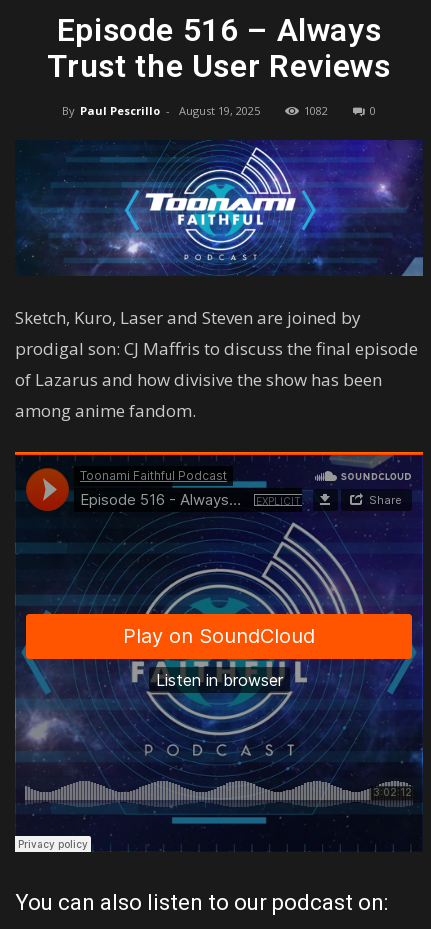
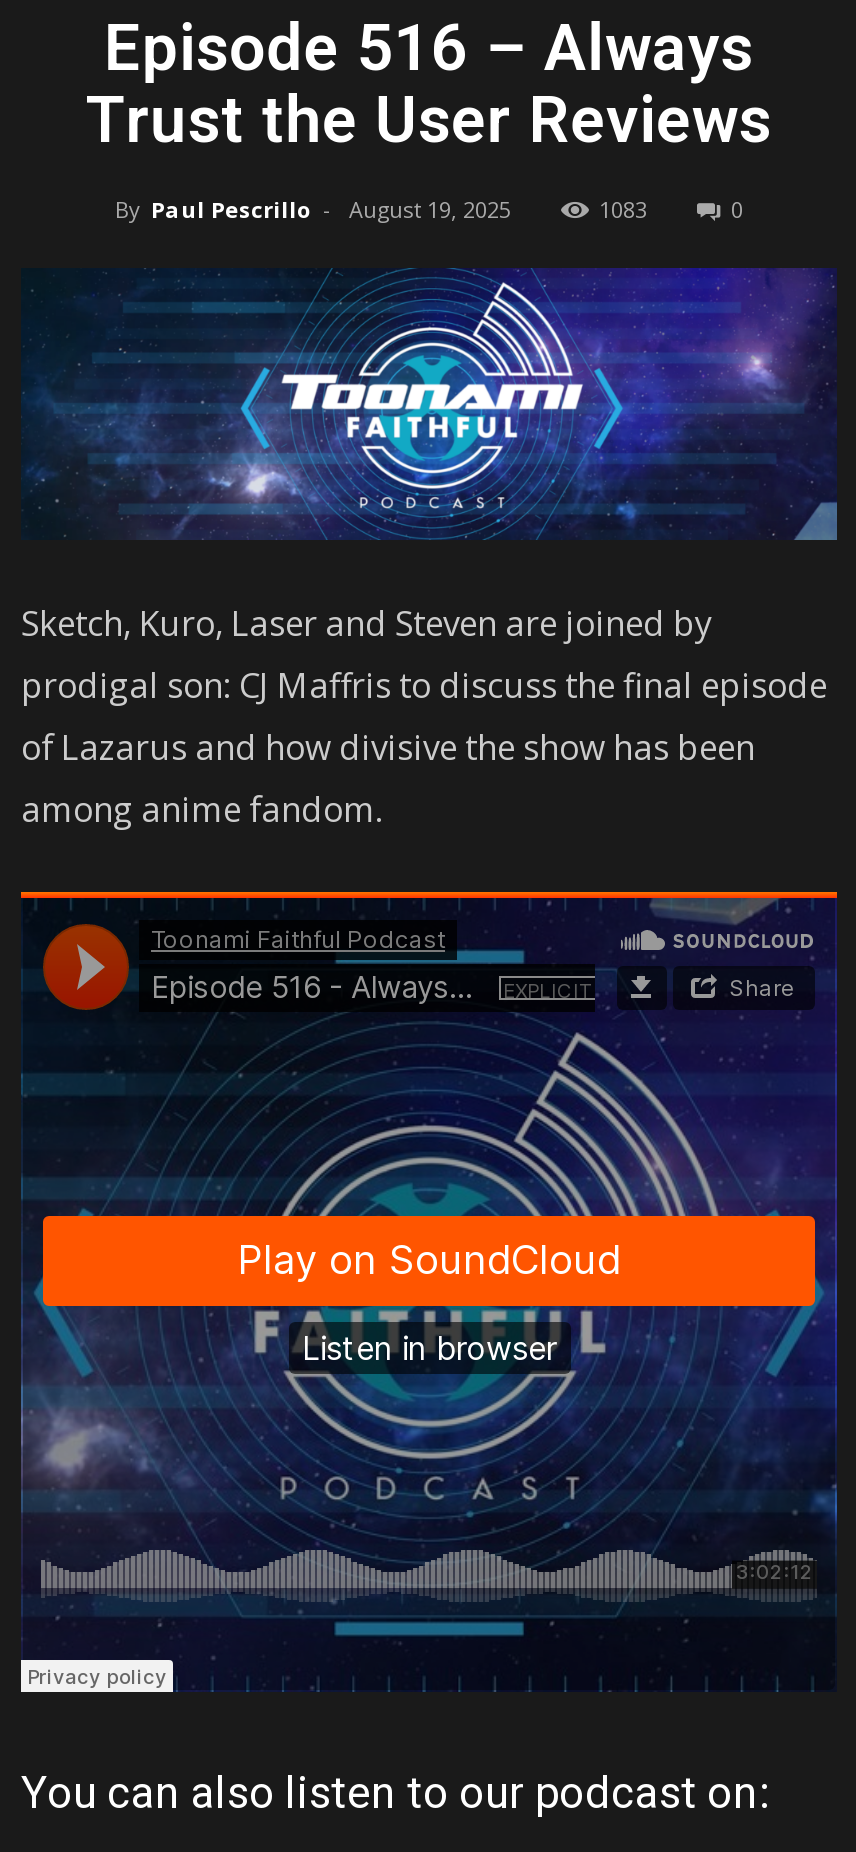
[304,103,328,118] 1082 -> [599,194,647,224] 1083

